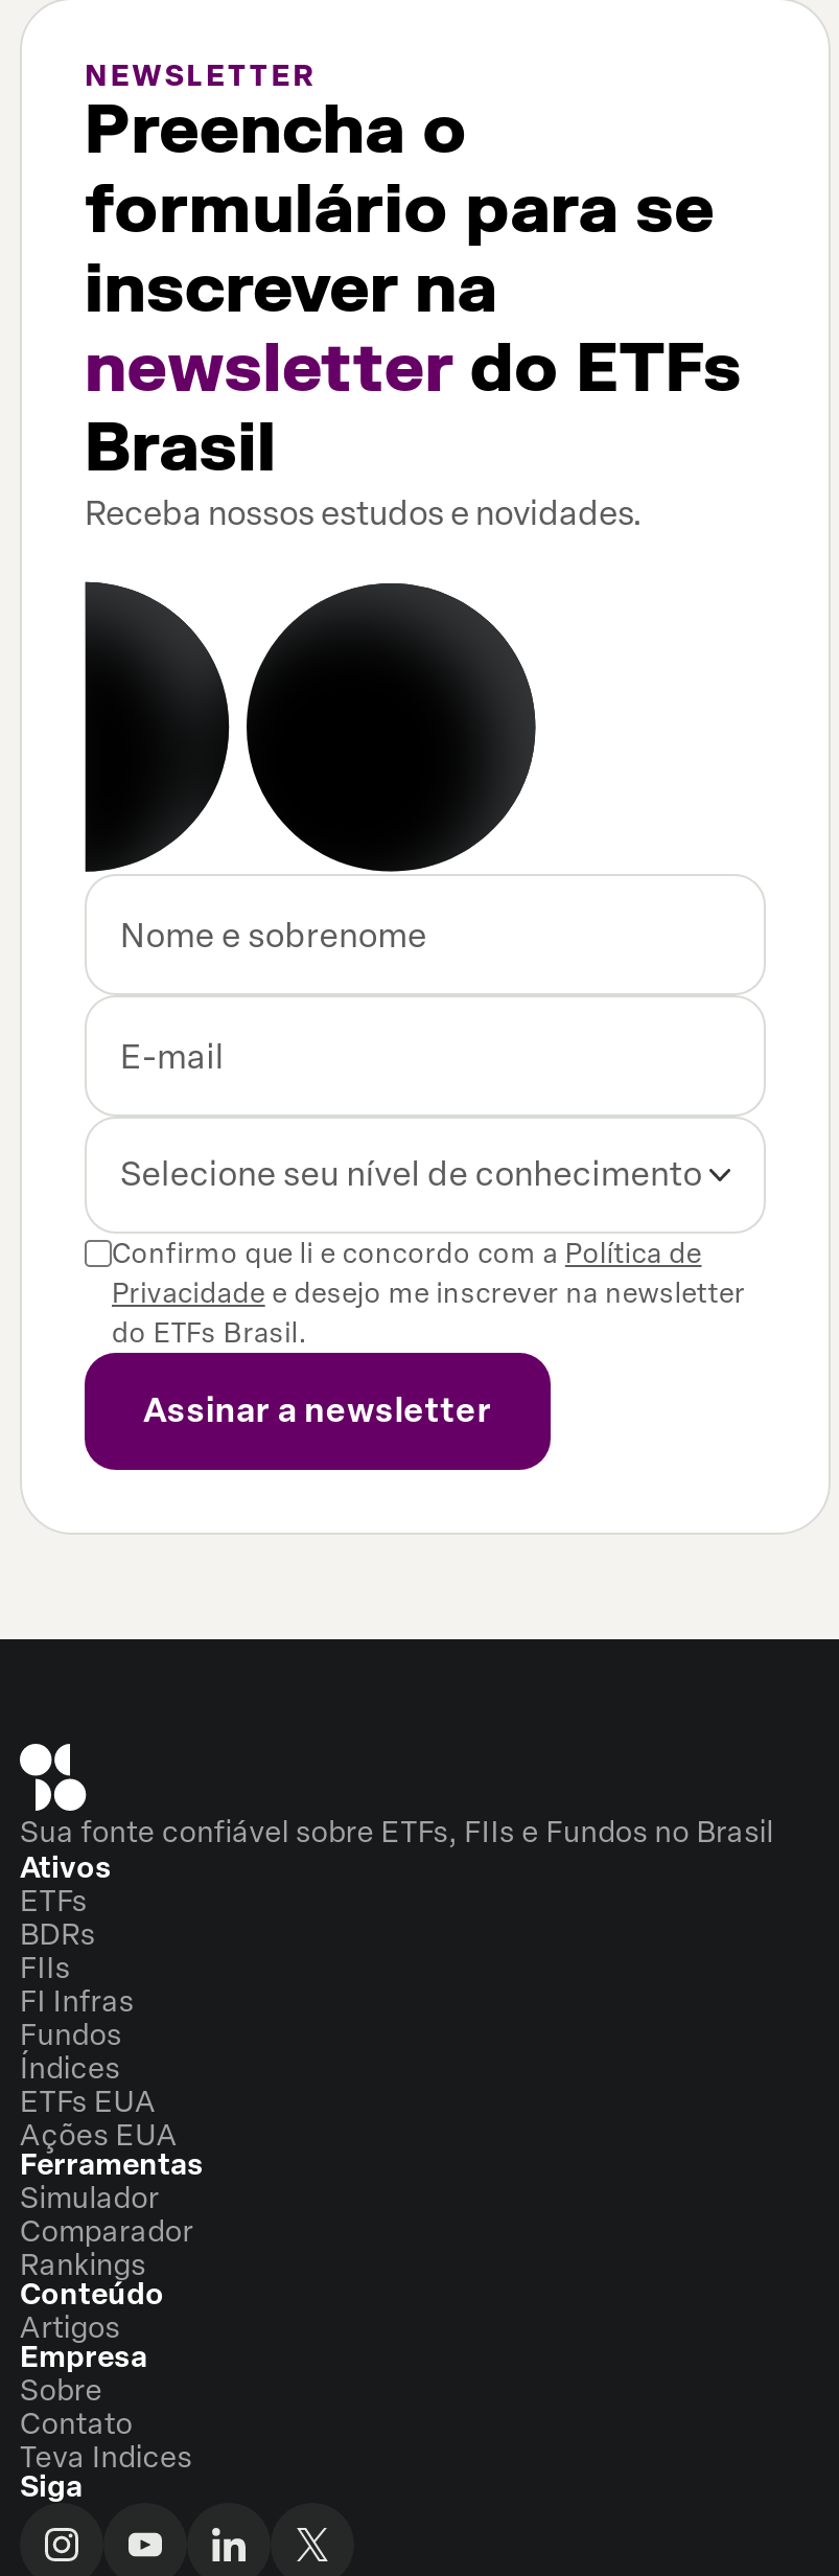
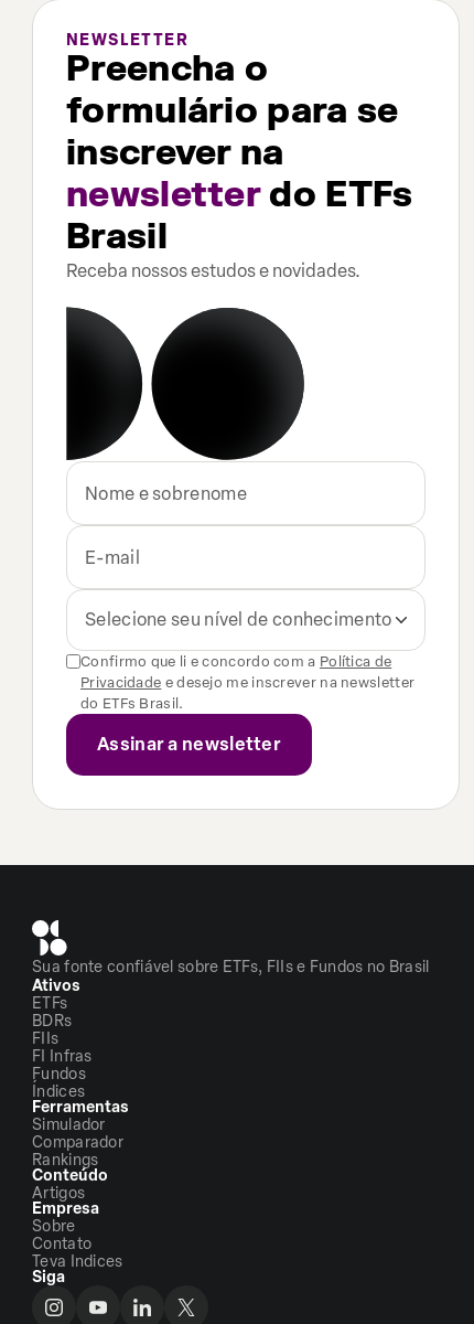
[20,2085,178,2154] ETFs EUA | Ações EUA -> none

